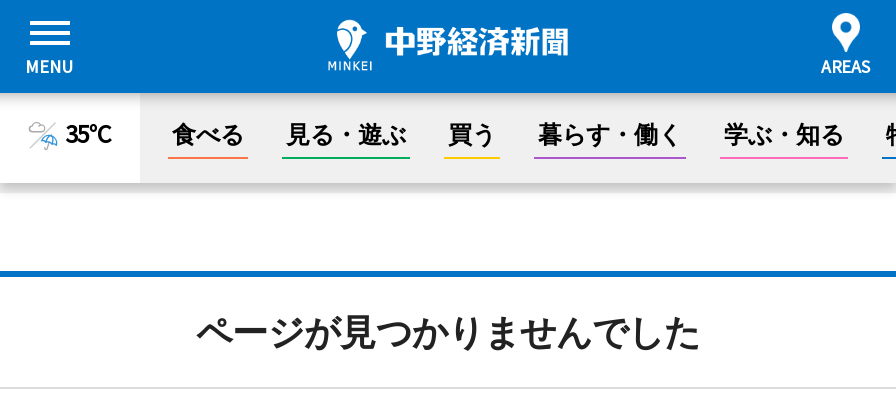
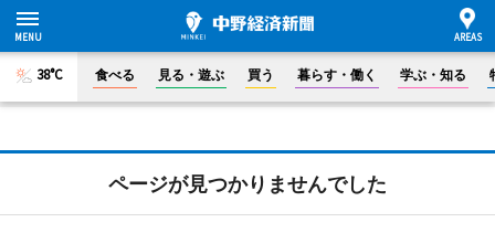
[65,118,113,152] 35°C -> [36,66,62,84] 38°C

